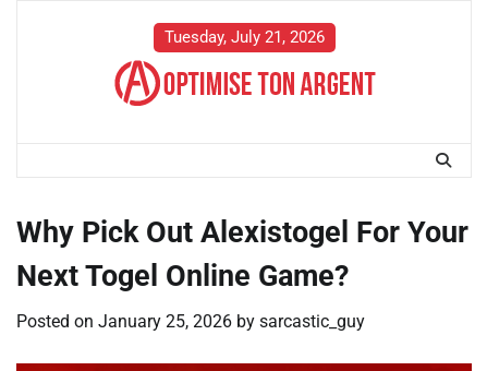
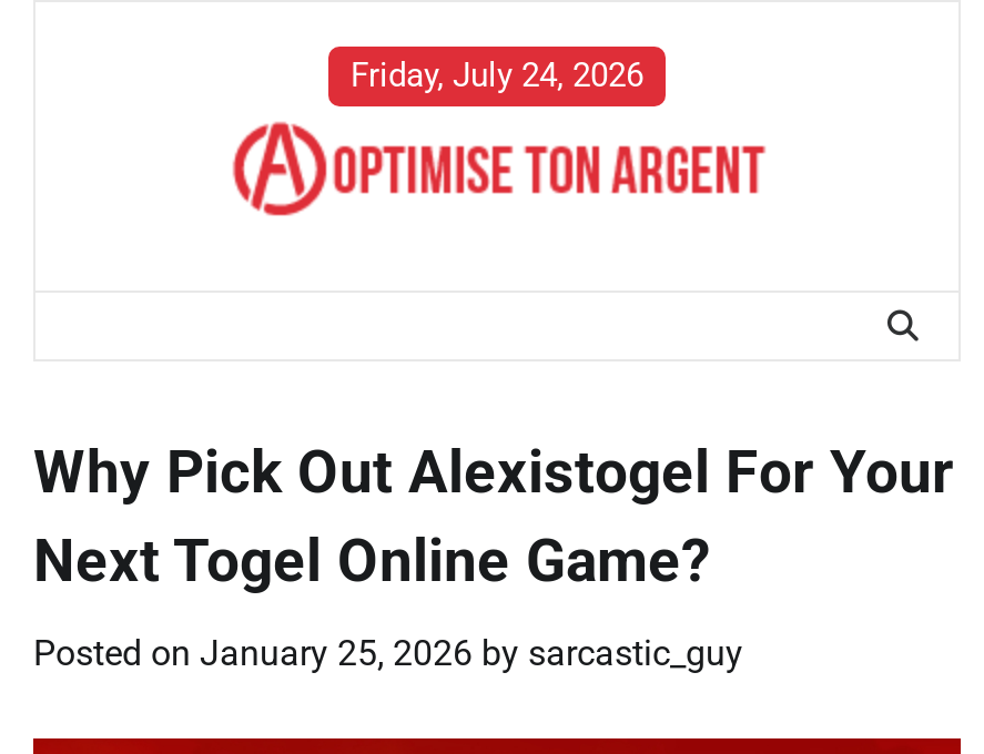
[164,27,324,47] Tuesday, July 21, 2026 -> [351,55,643,95] Friday, July 24, 2026

